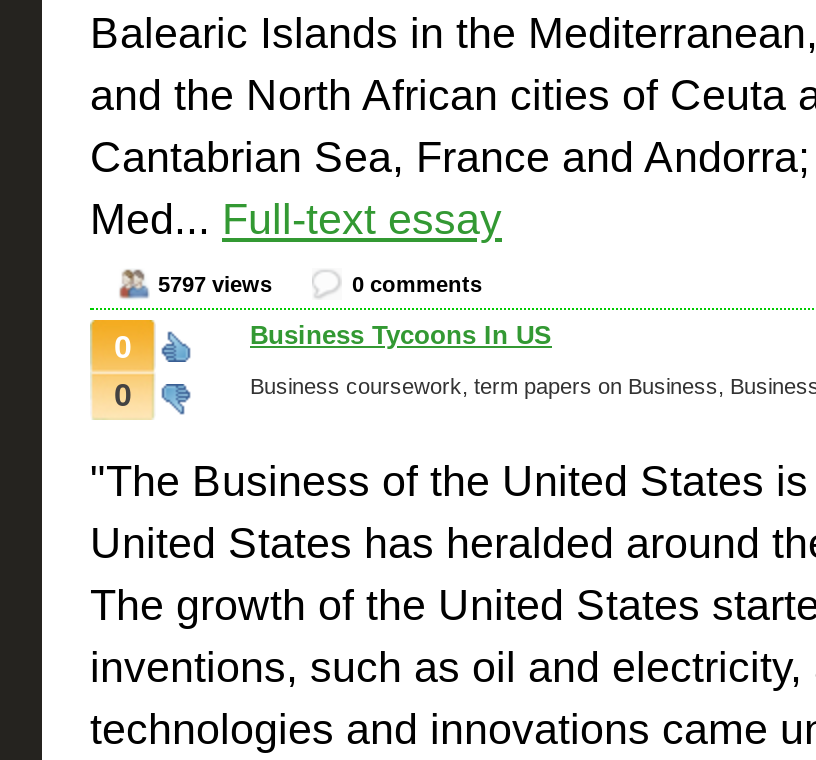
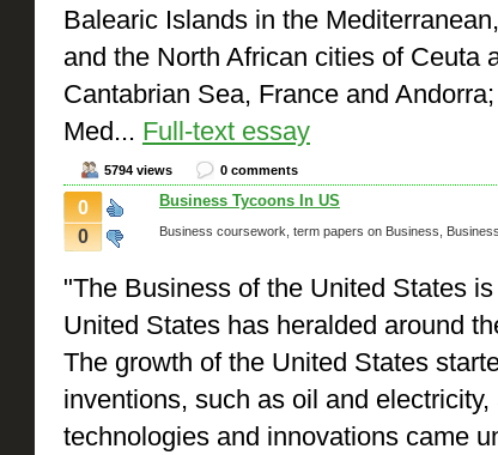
[158,272,272,296] 5797 views -> [104,163,172,177] 5794 views

